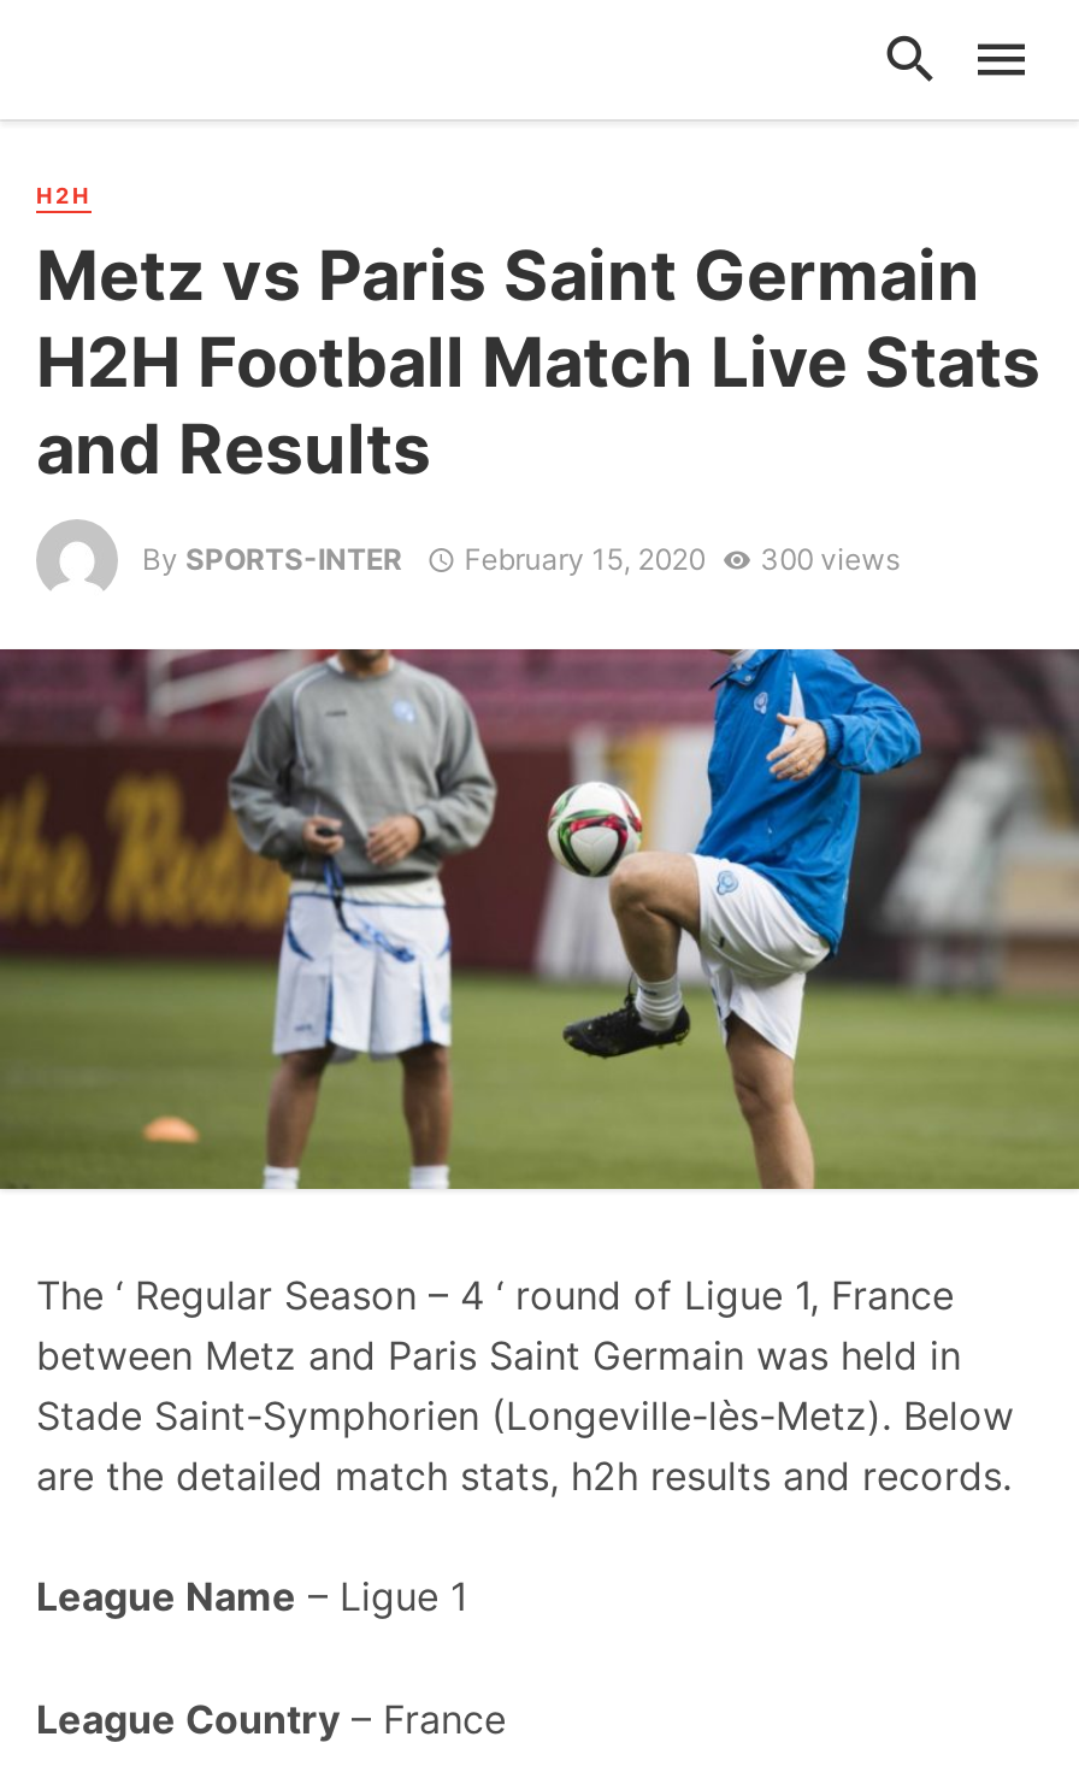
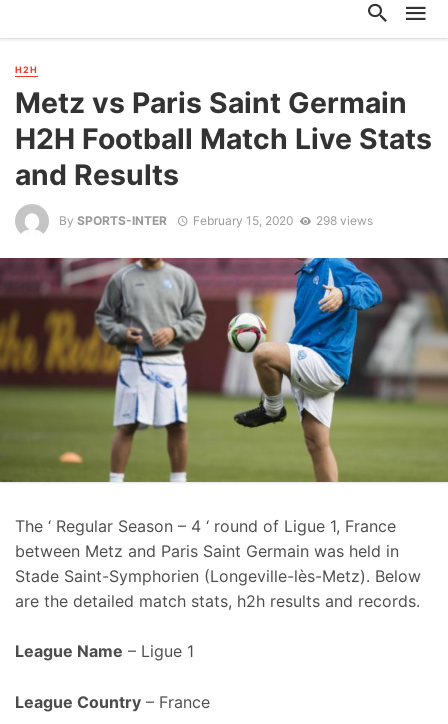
[142,540,900,576] By SPORTS-INTER February 15, 2020 300 views -> [59,213,373,228] By SPORTS-INTER February 15, 2020 298 views

